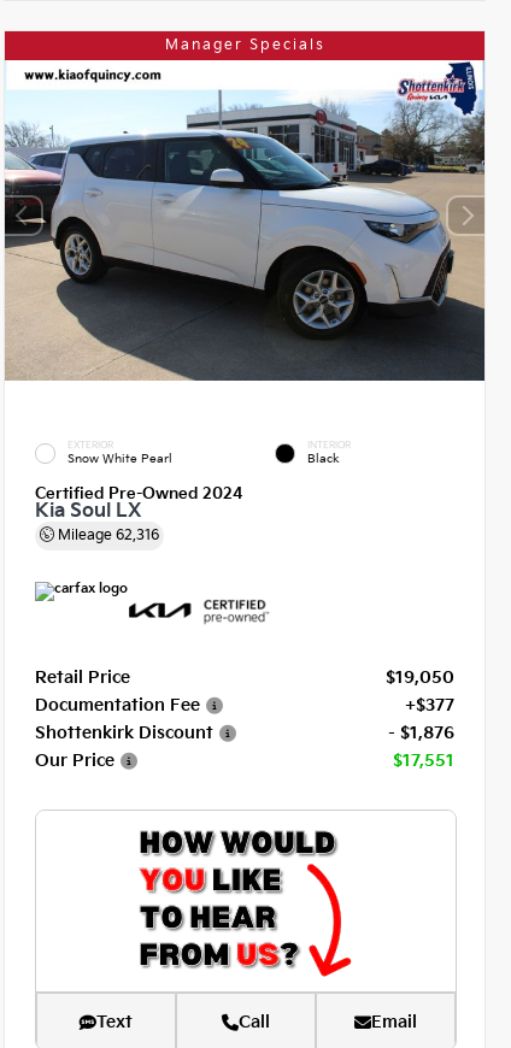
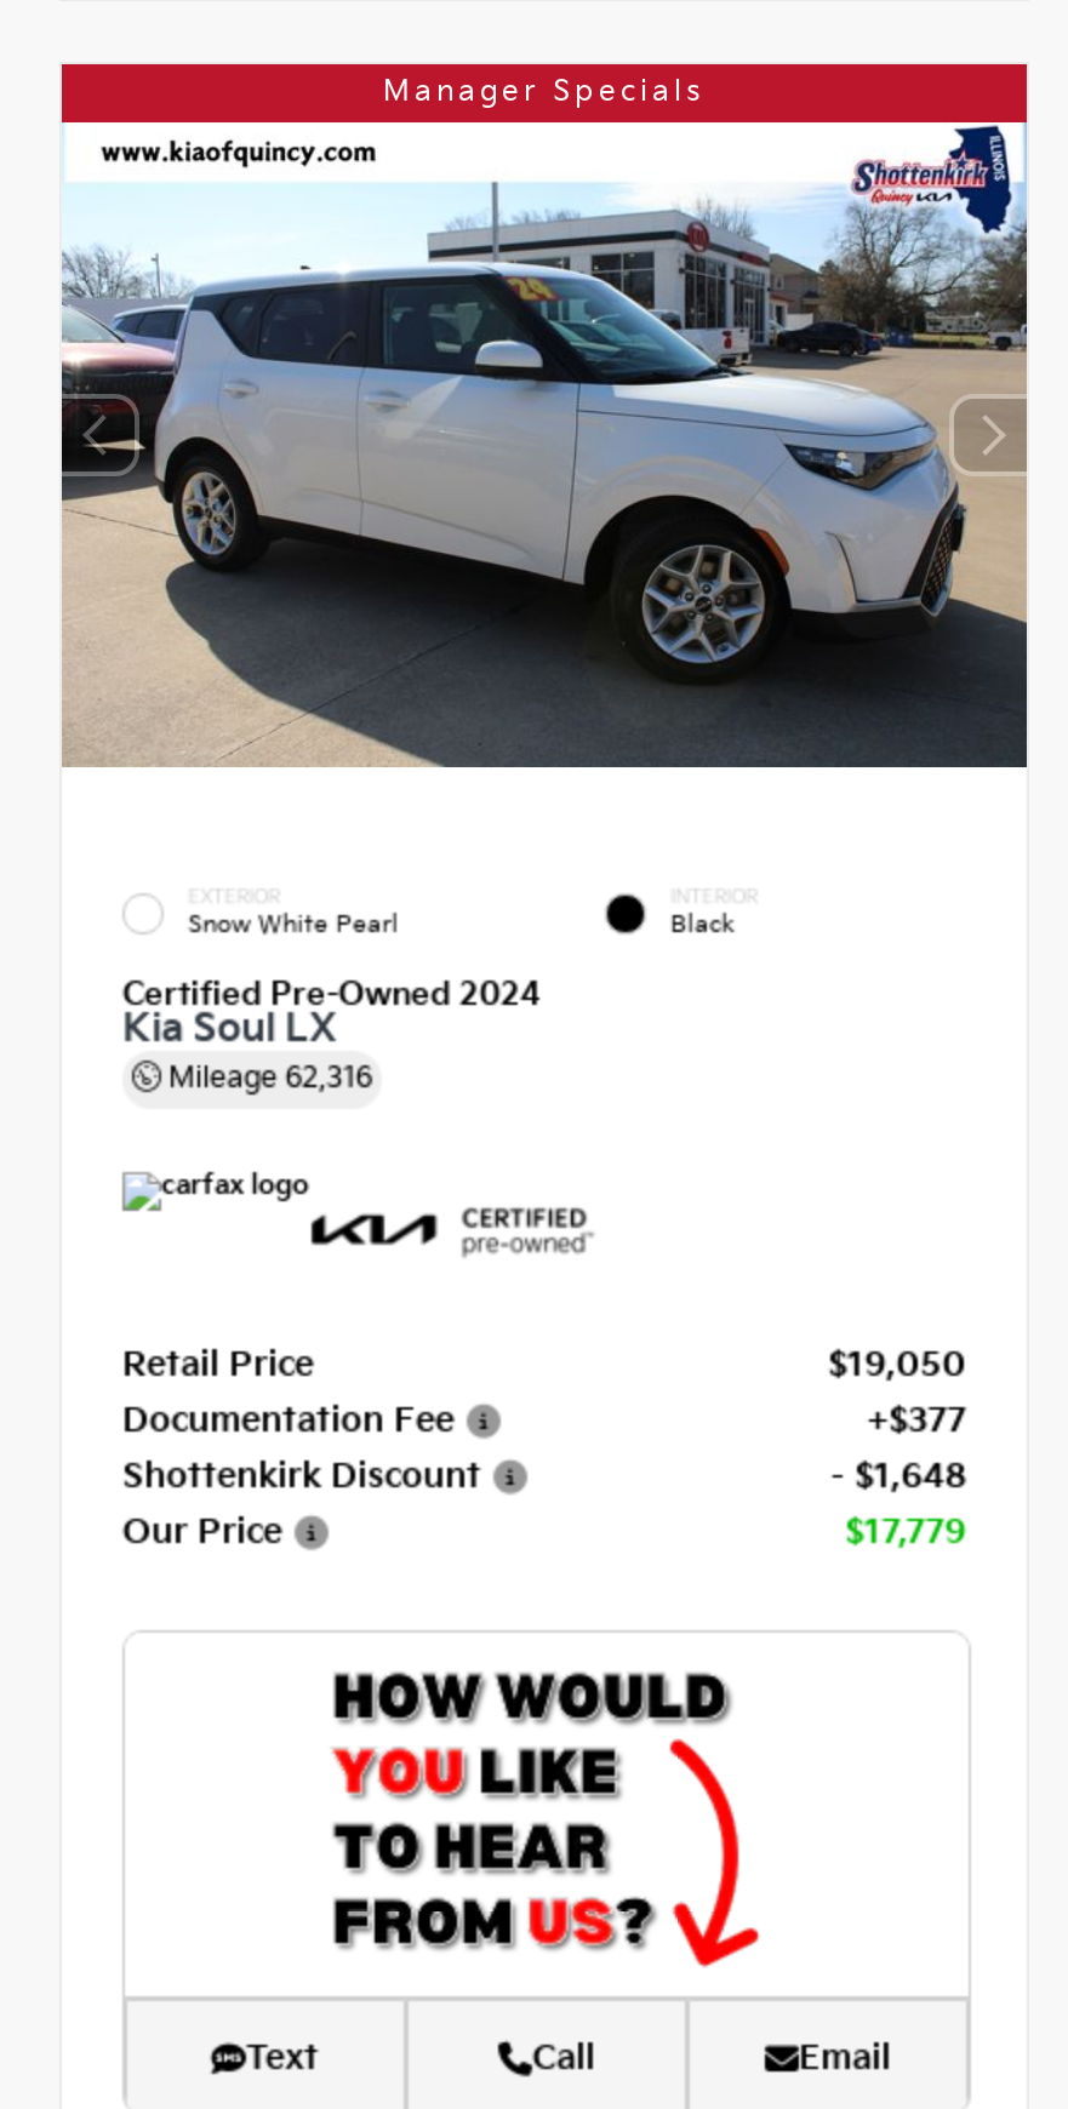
[388,722,454,743] - $1,876 -> [830,1453,966,1494] - $1,648
[393,750,454,770] $17,551 -> [845,1509,966,1550] $17,779

